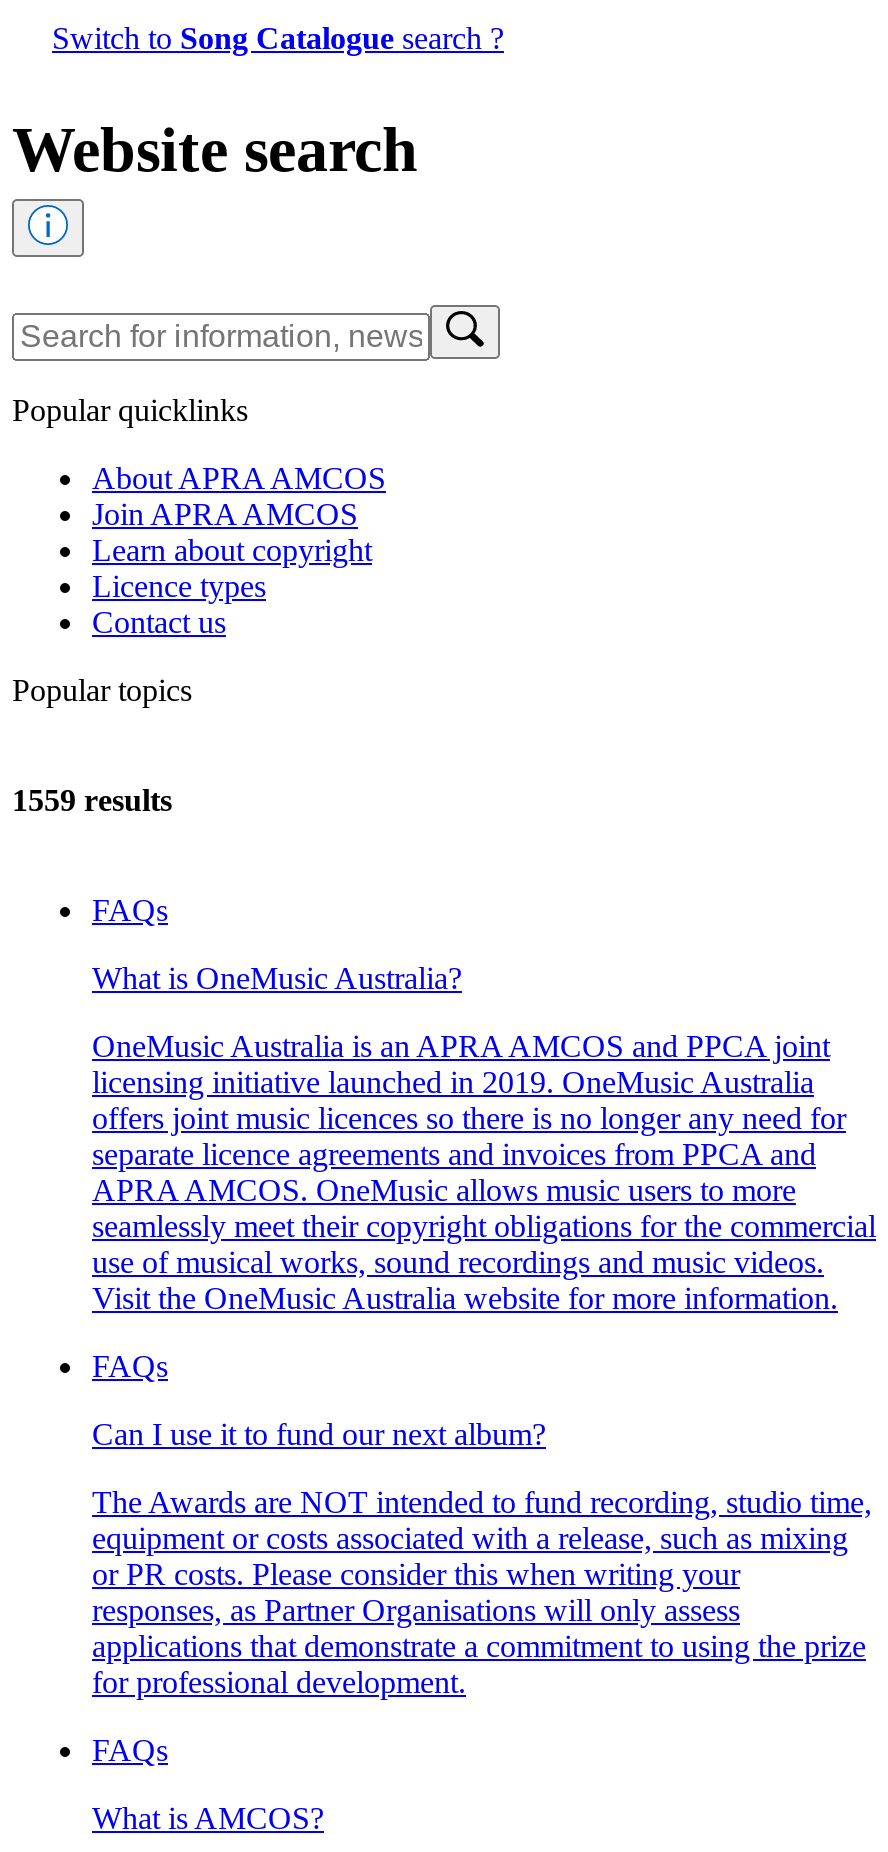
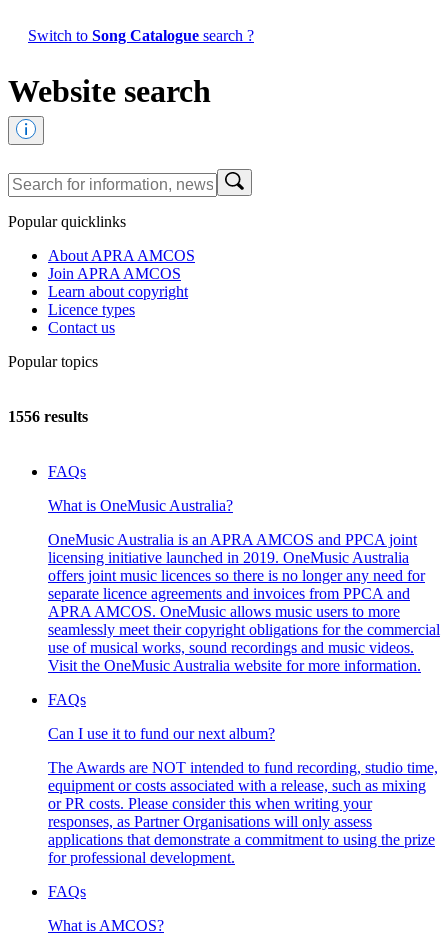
[12,783,172,817] 1559 results -> [8,408,88,425] 1556 results

